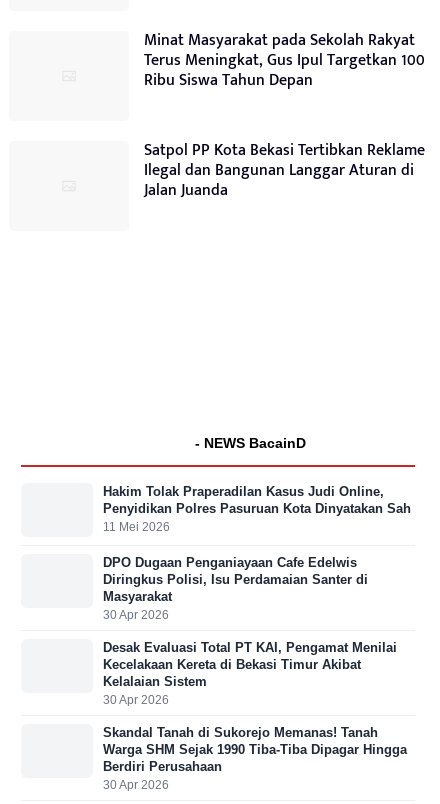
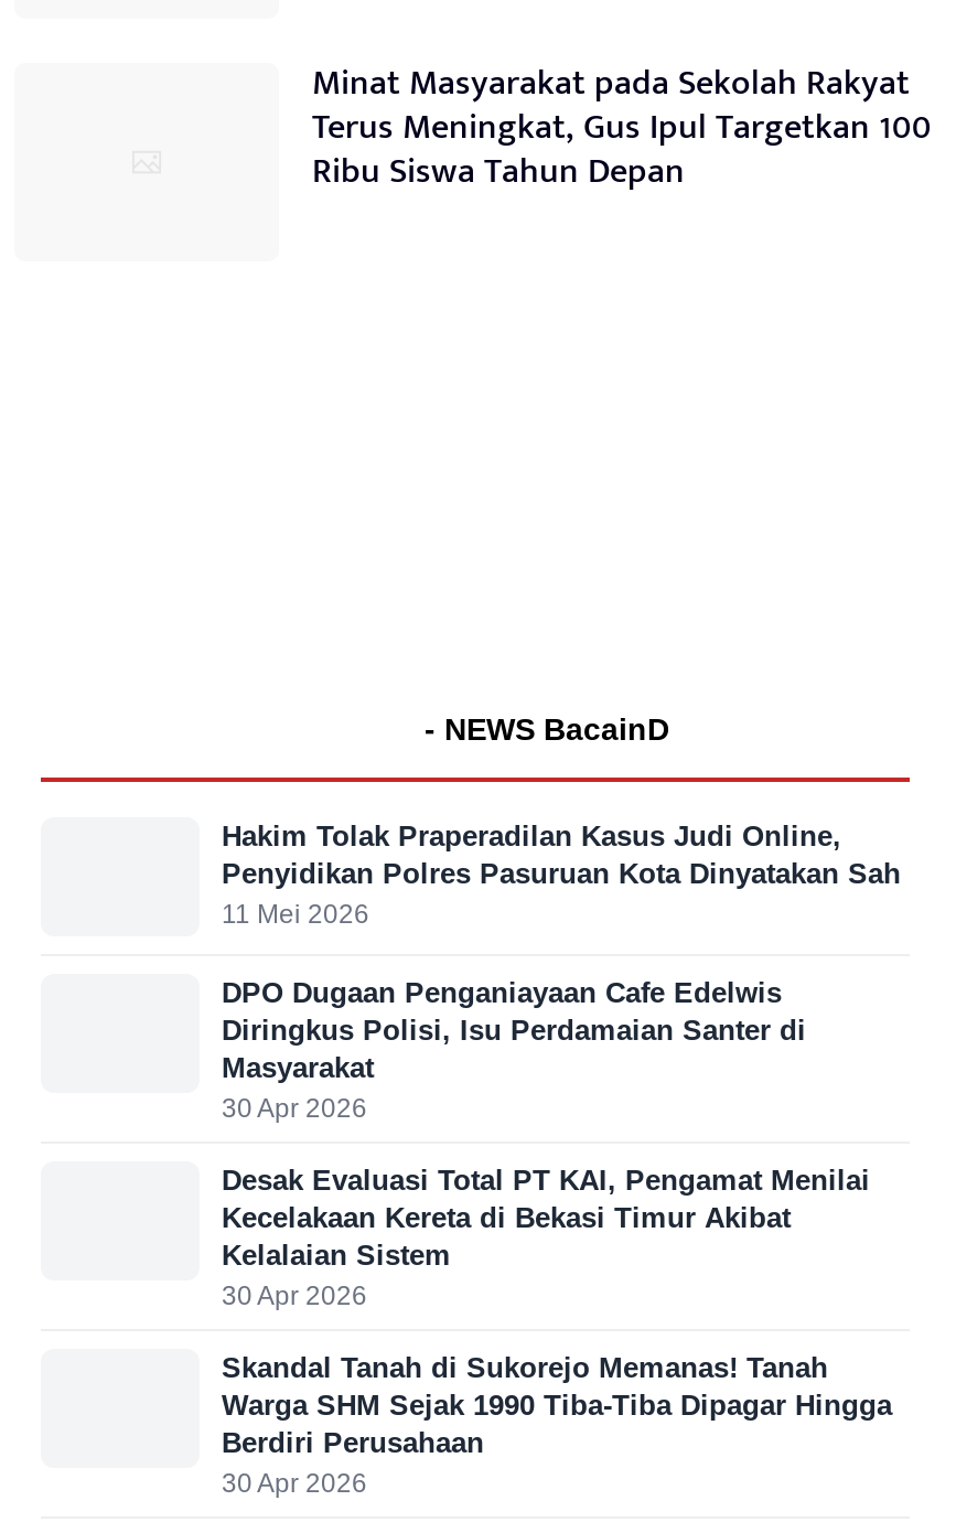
[144,136,425,203] Satpol PP Kota Bekasi Tertibkan Reklame | Ilegal dan Bangunan Langgar Aturan di | Jalan Juanda -> none

